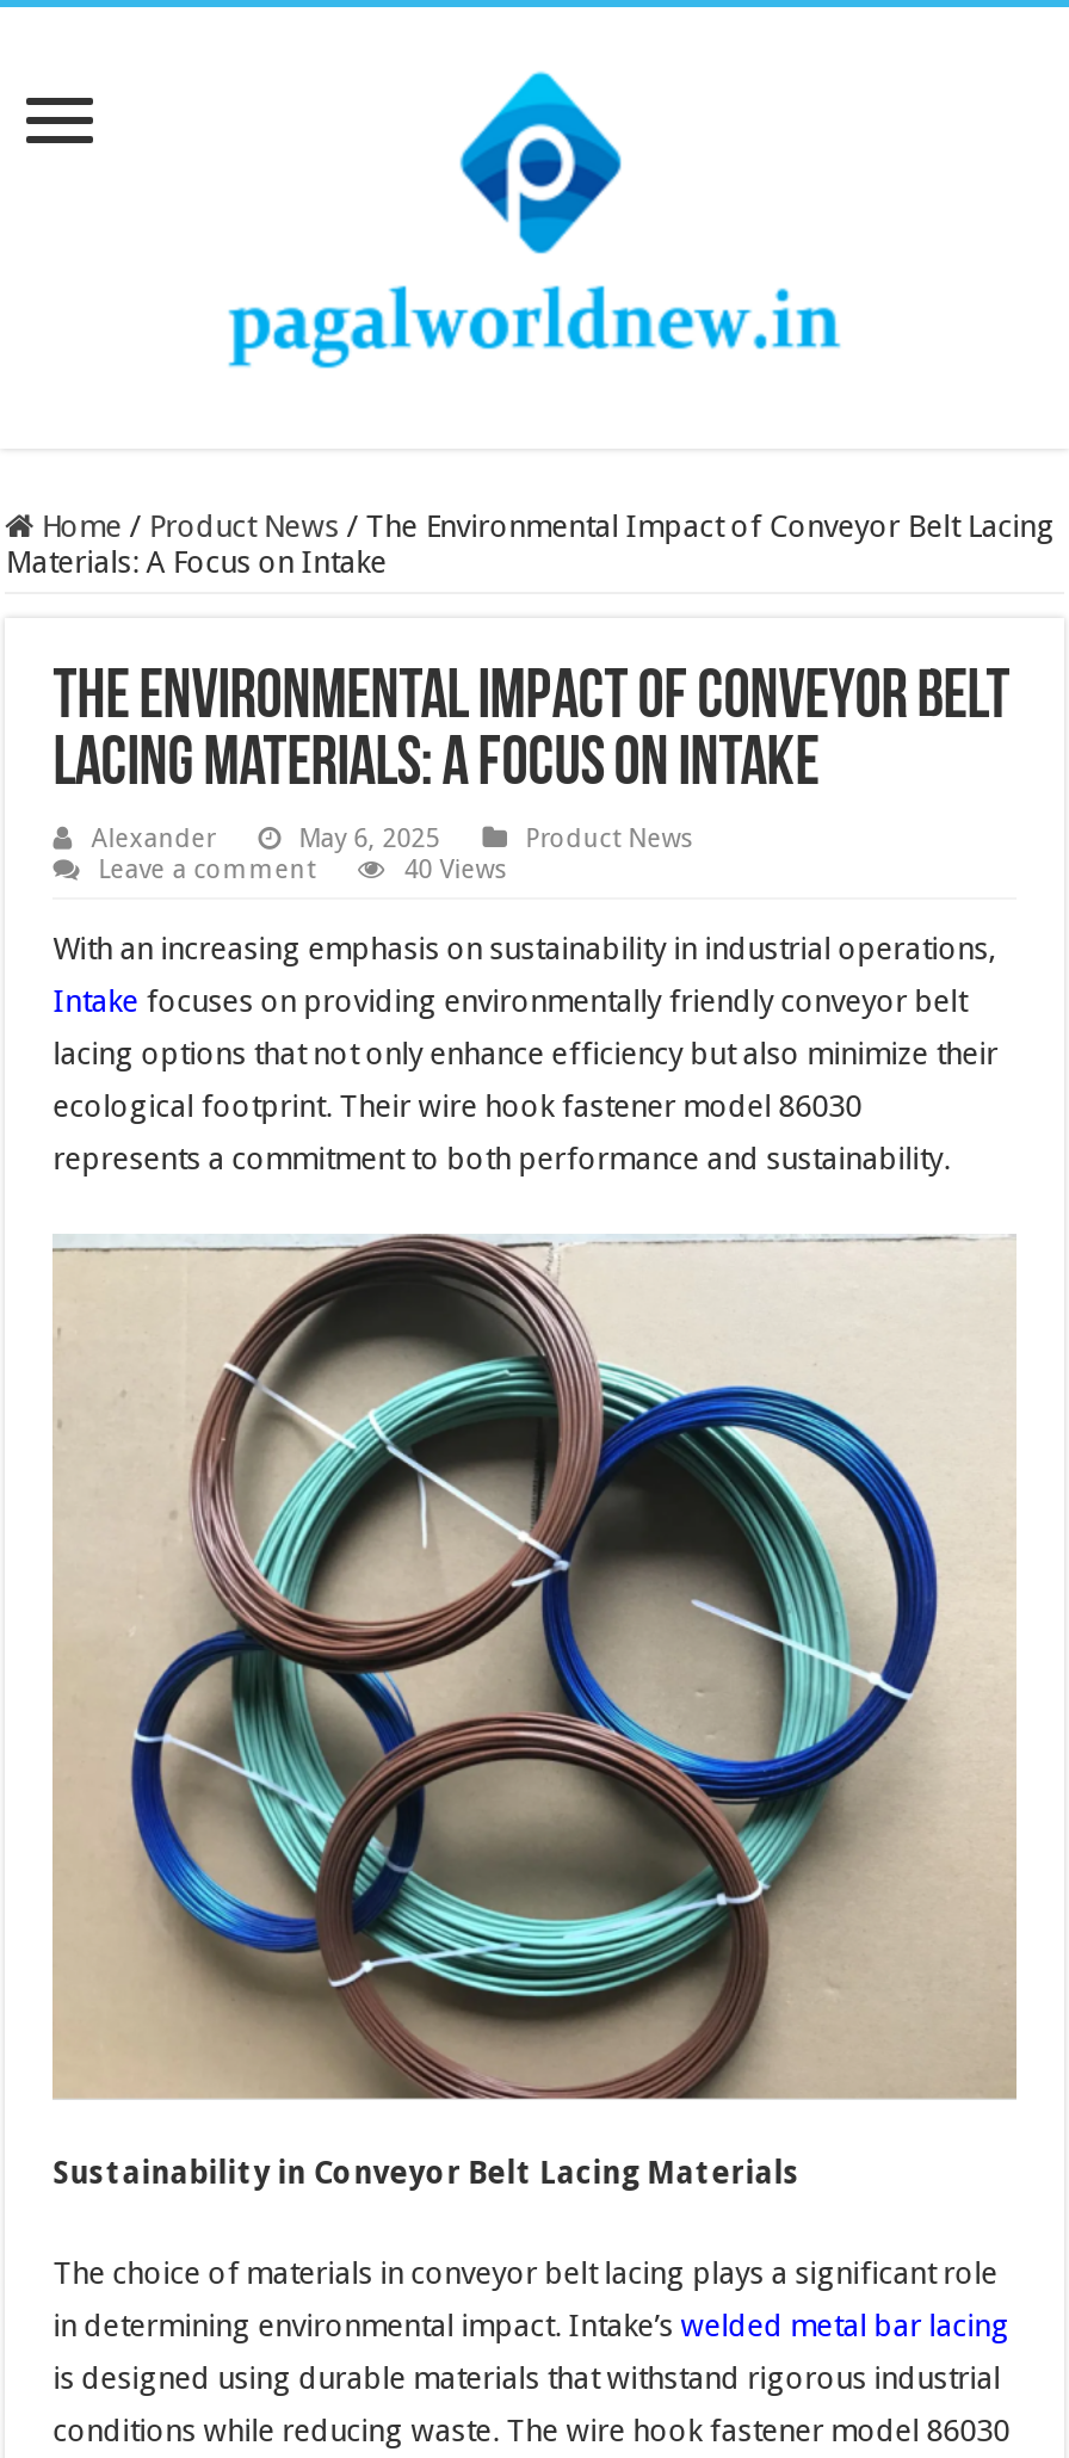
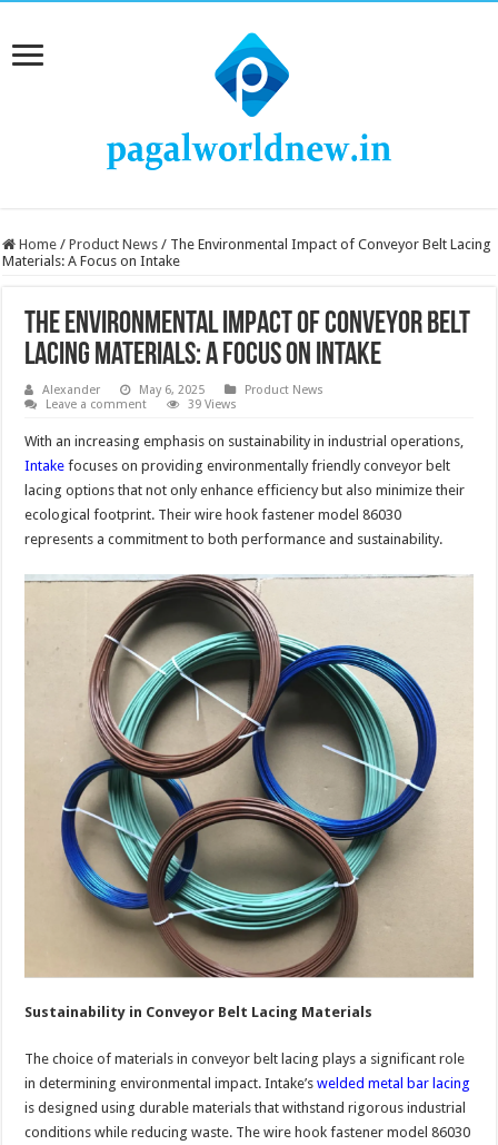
[404,854,509,885] 40 Views -> [188,397,237,412] 39 Views

